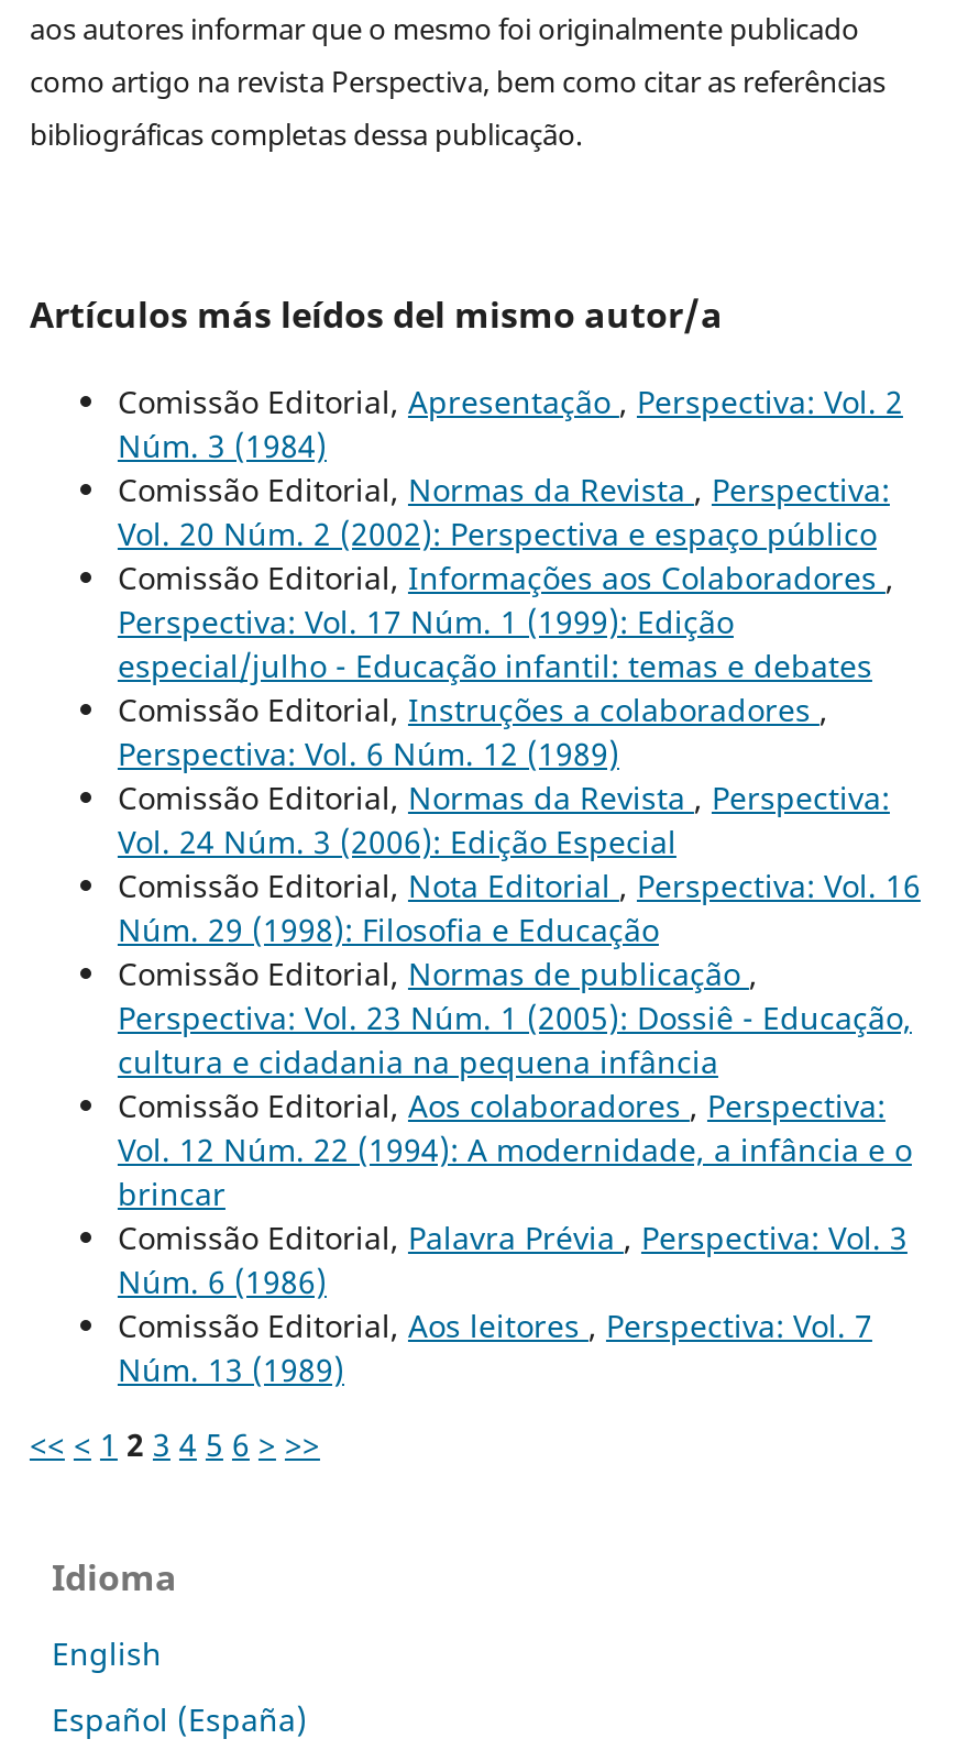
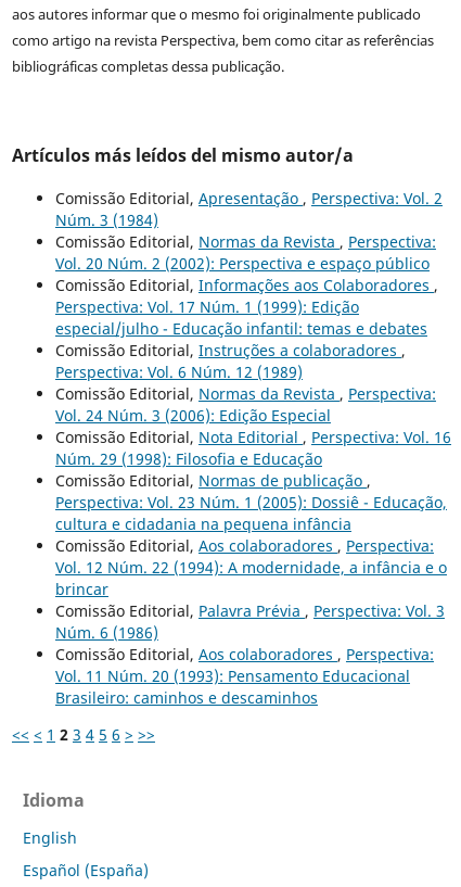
[118,1304,872,1390] Comissão Editorial, Aos leitores, Perspectiva: Vol. 7 | Núm. 13 (1989) -> [55,643,434,708] Comissão Editorial, Aos colaboradores, Perspectiva: | Vol. 11 Núm. 20 (1993): Pensamento Educacional | Brasileiro: caminhos e descaminhos

